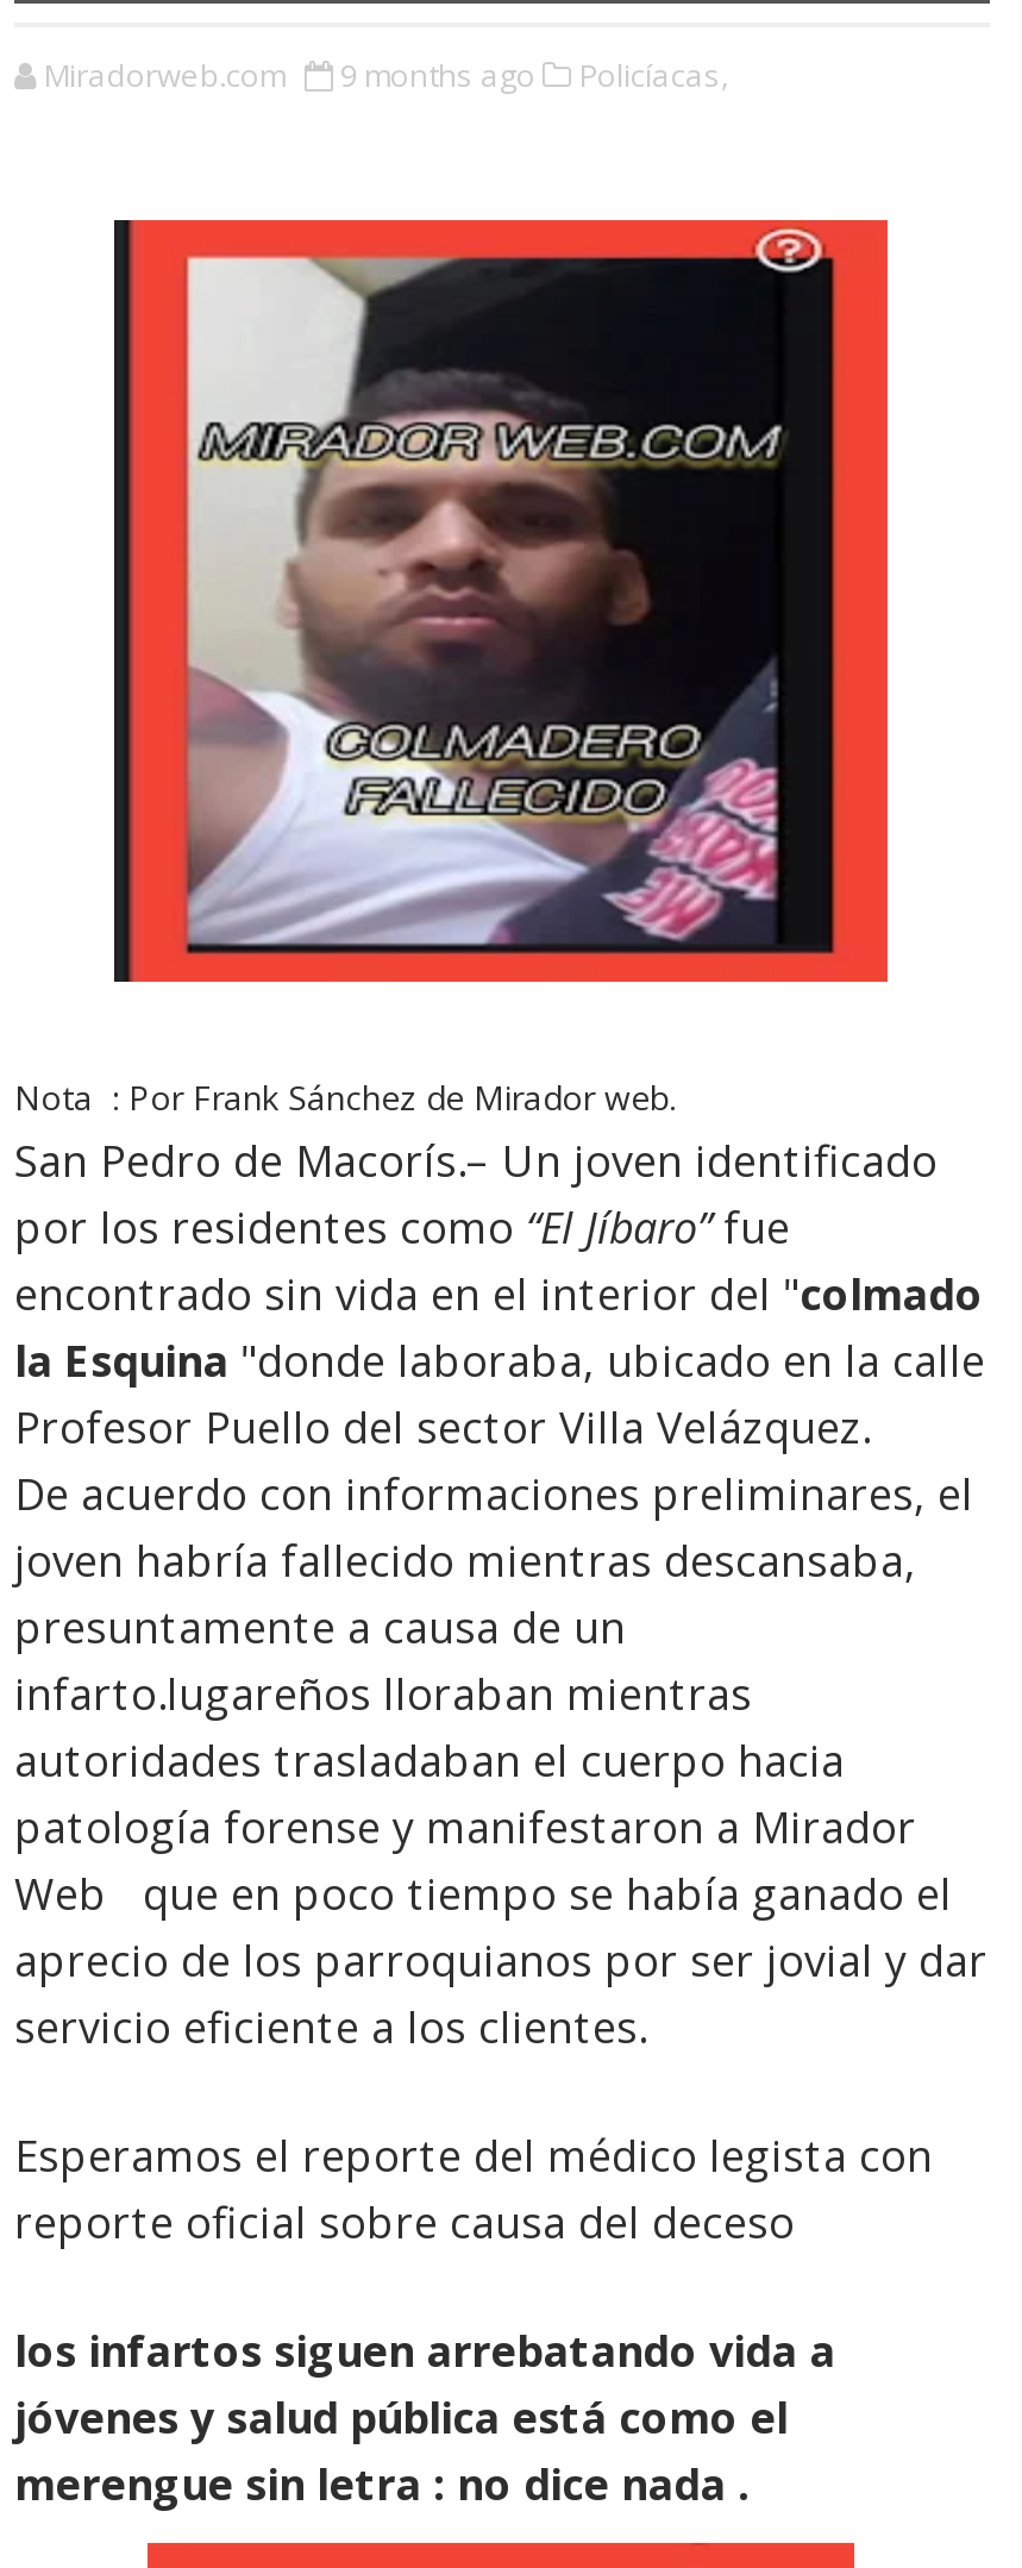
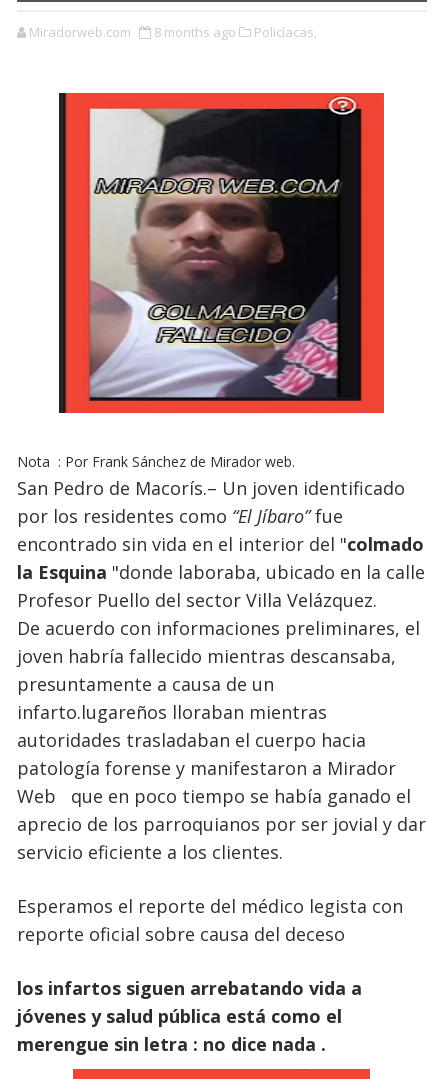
[43,54,728,96] Miradorweb.com 9 months ago Policíacas, -> [29,23,317,41] Miradorweb.com 8 months ago Policíacas,

